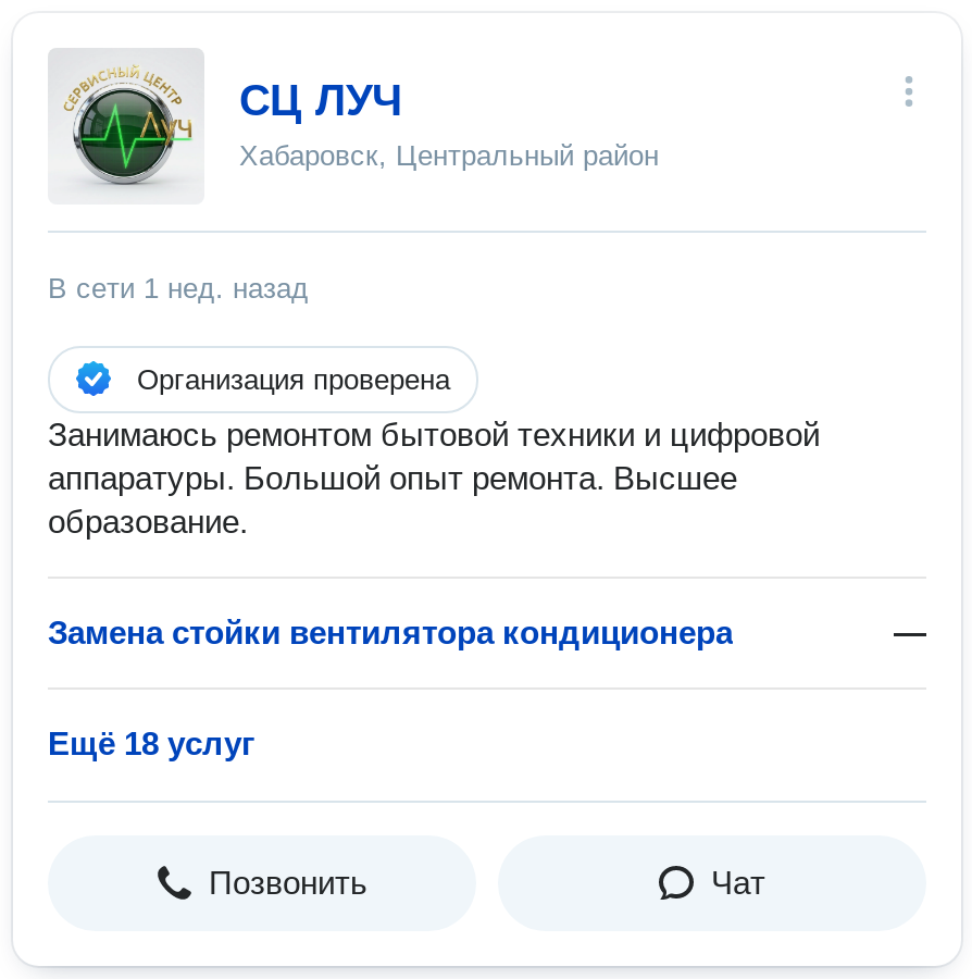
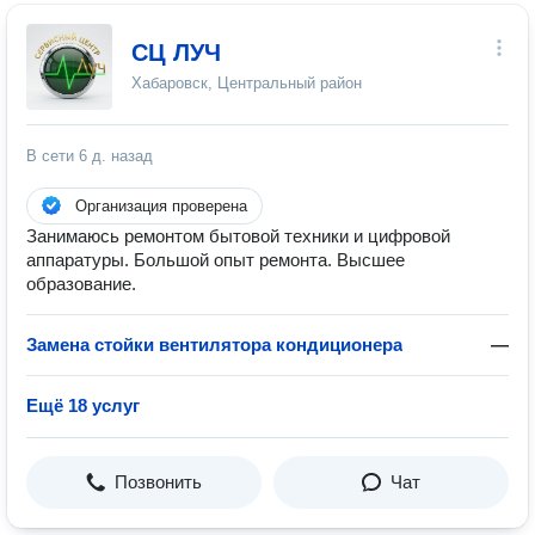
[48,272,309,305] В сети 1 нед. назад -> [26,147,153,165] В сети 6 д. назад

